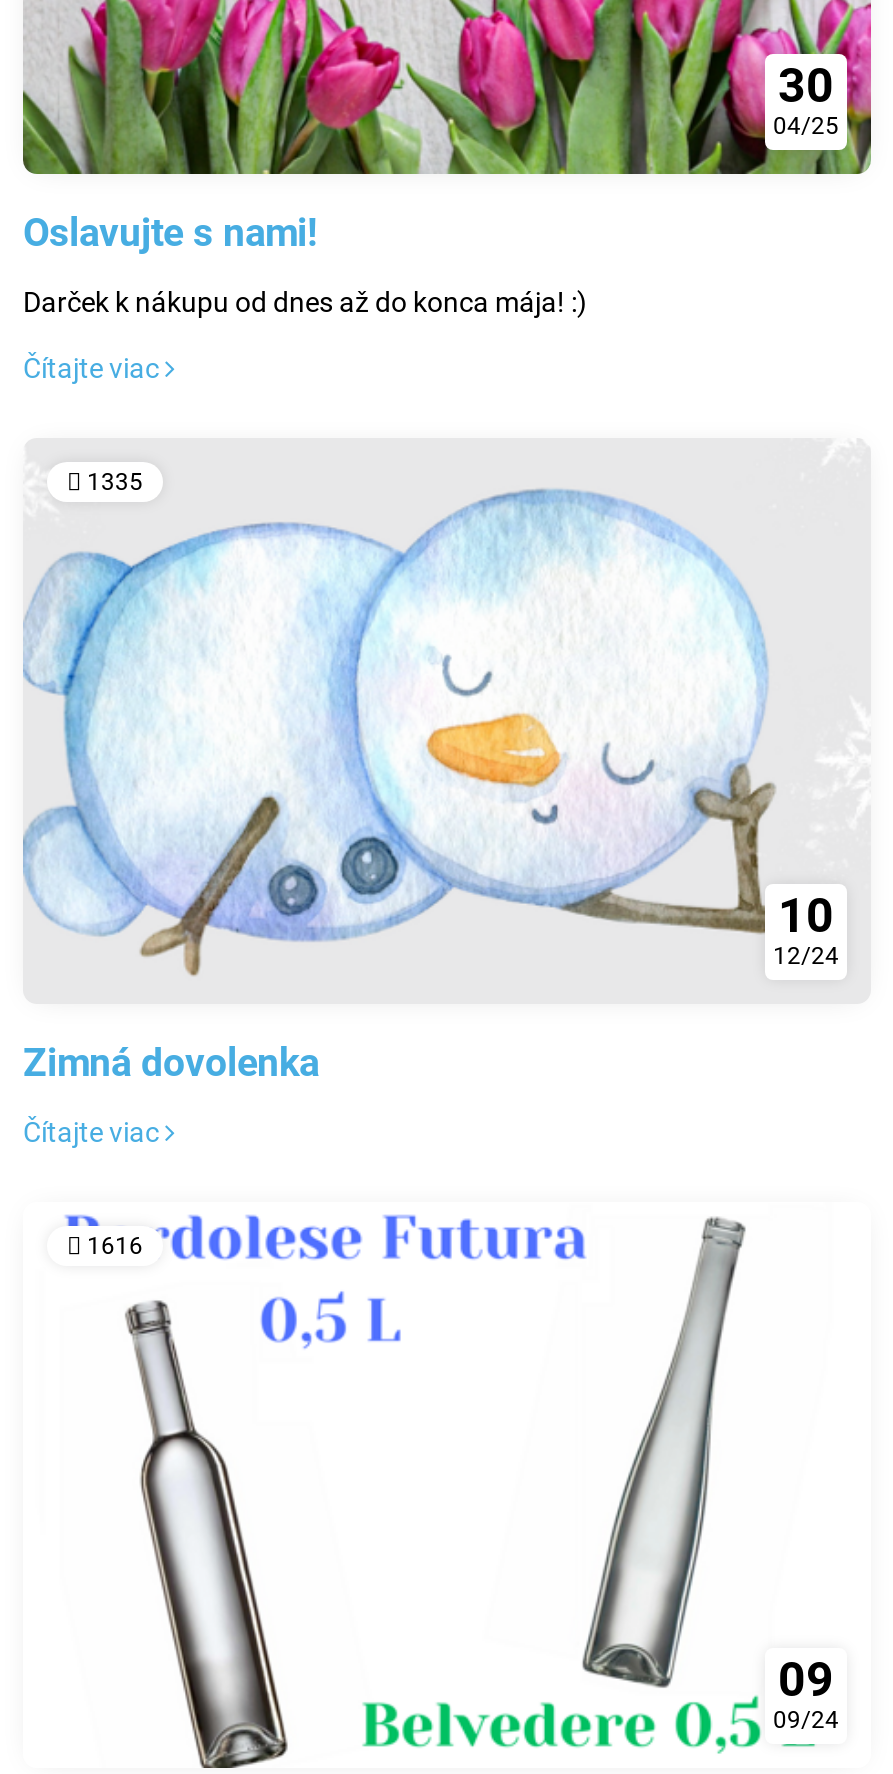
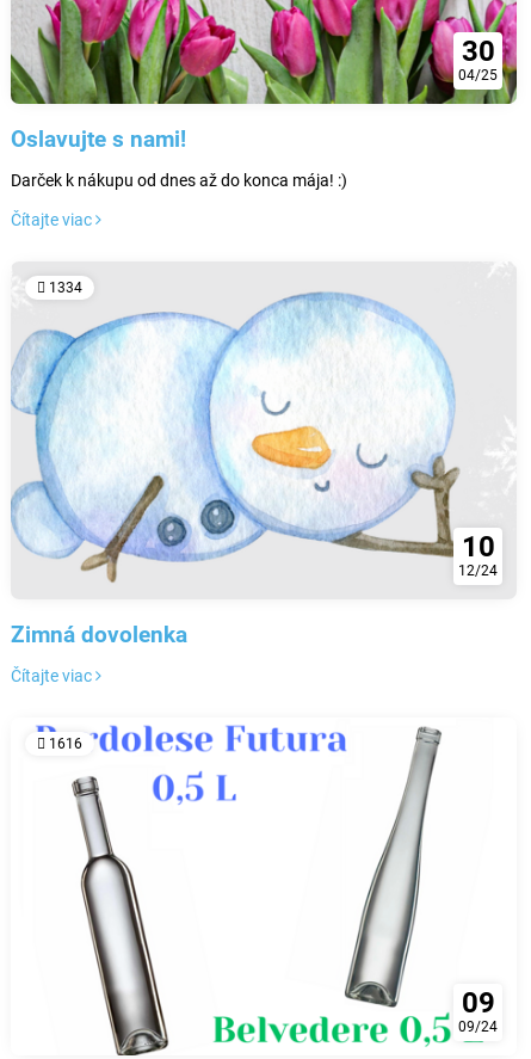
[81,468,143,496] 1335 -> [45,280,82,296] 1334

